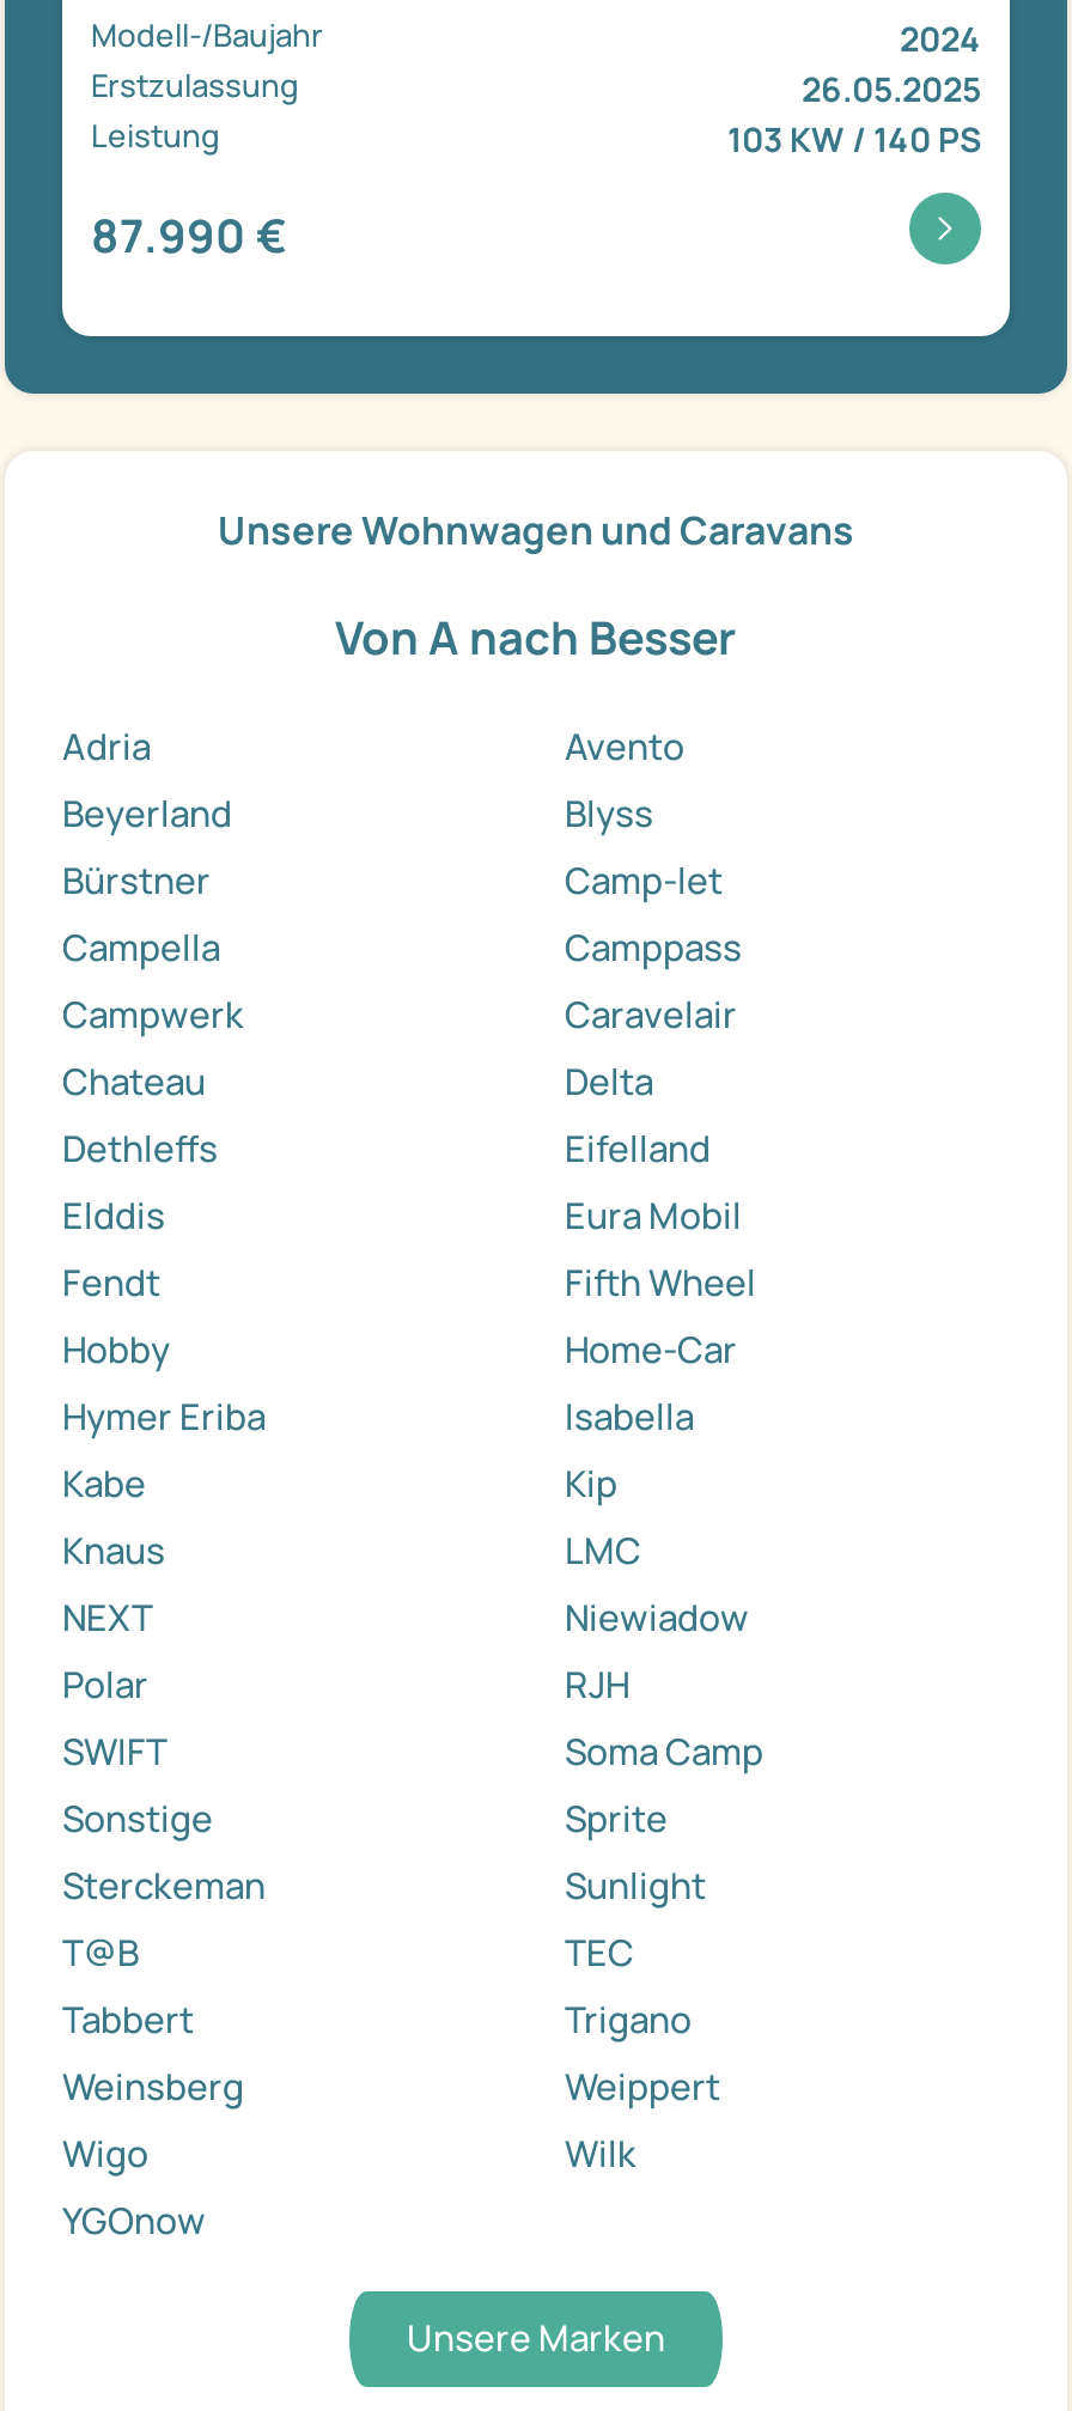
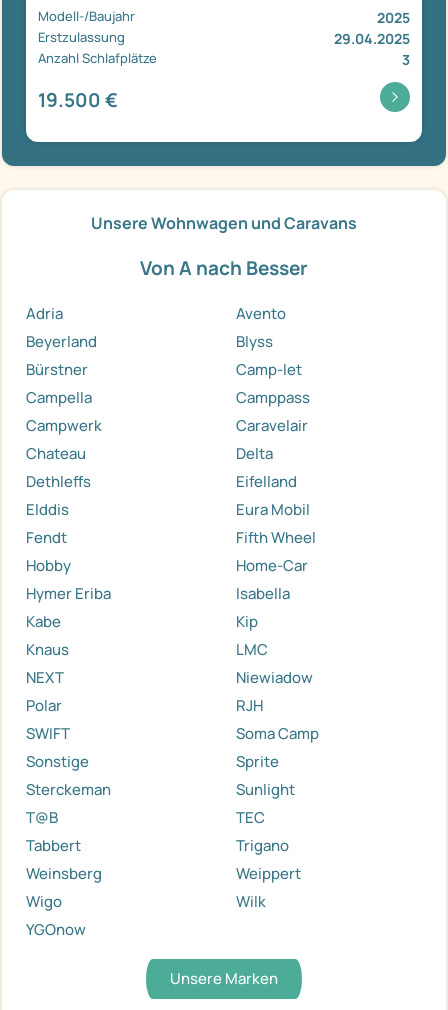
[900,15,981,60] 2024 -> [377,8,410,27] 2025
[91,65,981,161] 26.05.2025 | Leistung | 103 KW / 140 PS -> [38,29,410,69] 29.04.2025 | Anzahl Schlafplätze | 3
[91,204,287,266] 87.990 € -> [38,87,118,113] 19.500 €

